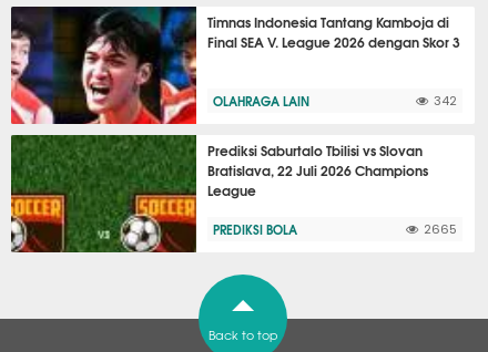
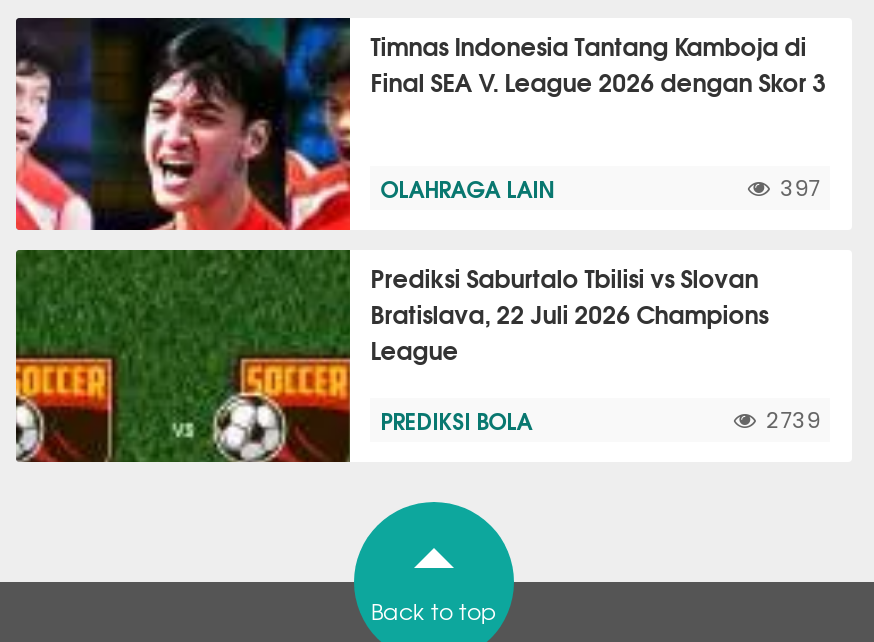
[434,95,457,107] 342 -> [780,178,820,200] 397
[424,224,457,236] 2665 -> [766,410,820,432] 2739

